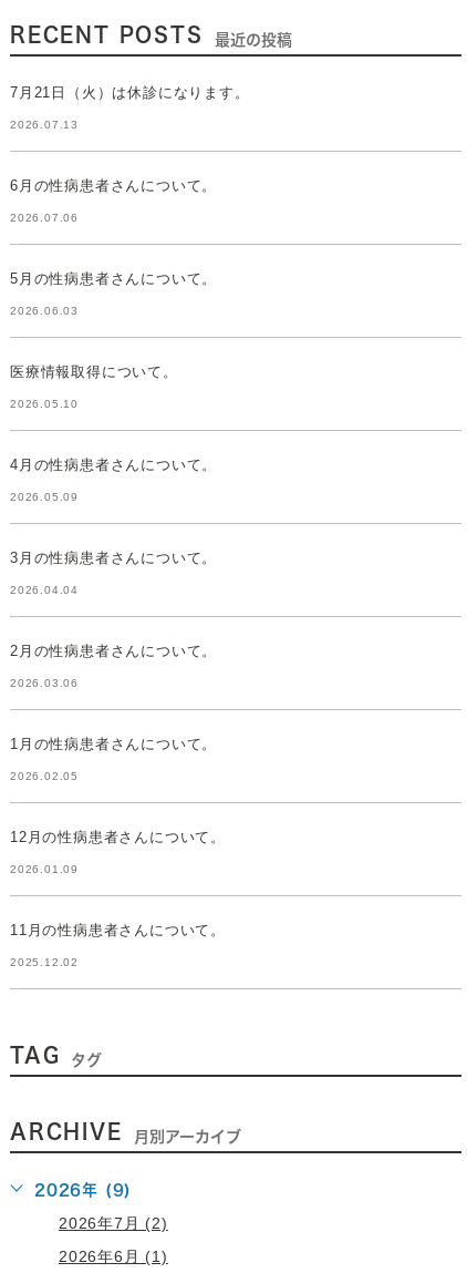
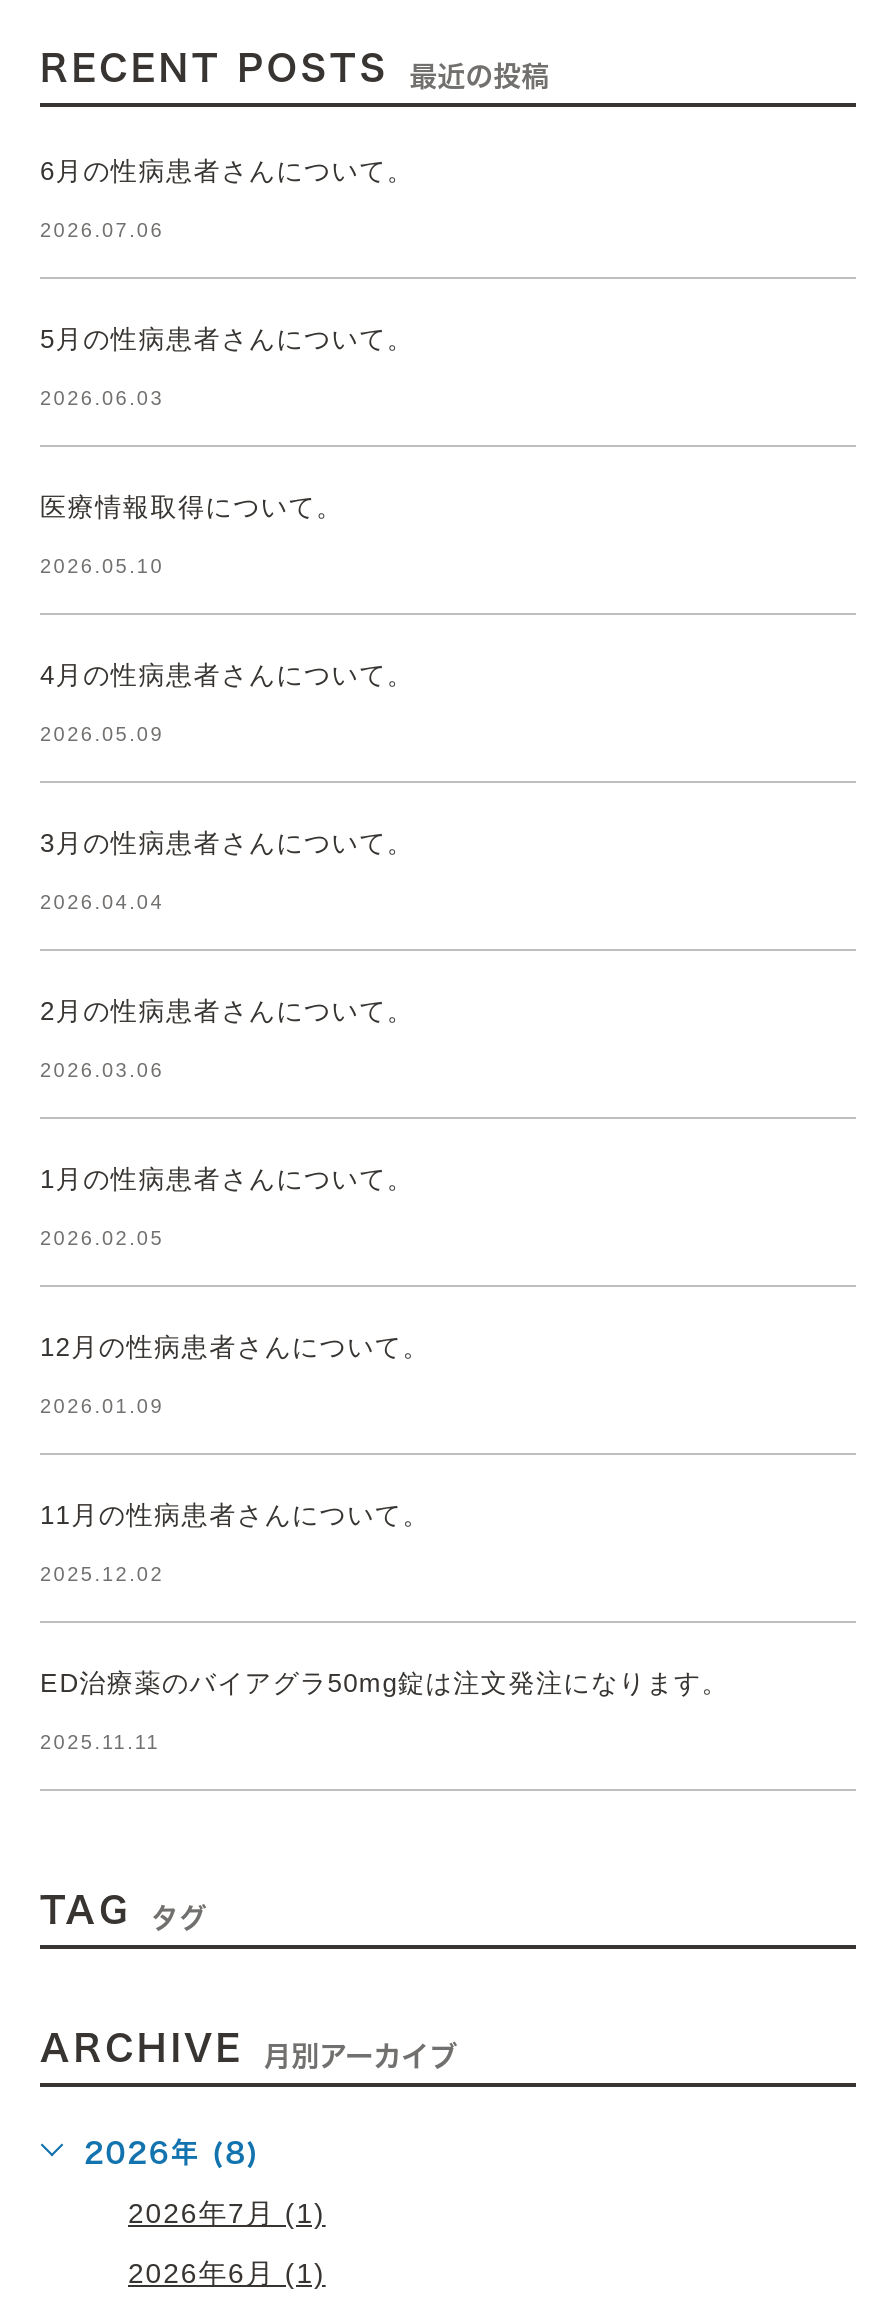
[10,84,250,131] 7月21日（火）は休診になります。 | 2026.07.13 -> none
moved [10,177,226,969] -> [40,156,430,1586]: 6月の性病患者さんについて。 | 2026.07.06 | 5月の性病患者さんについて。 | ... | 11月の性病患者さんについて。 | 2025.12.02
none -> [40,1668,729,1754] ED治療薬のバイアグラ50mg錠は注文発注になります。 | 2025.11.11
[34,1182,132,1198] 2026年 (9) -> [84,2139,260,2167] 2026年 (8)
[59,1214,168,1232] 2026年7月 (2) -> [128,2196,326,2228] 2026年7月 (1)

